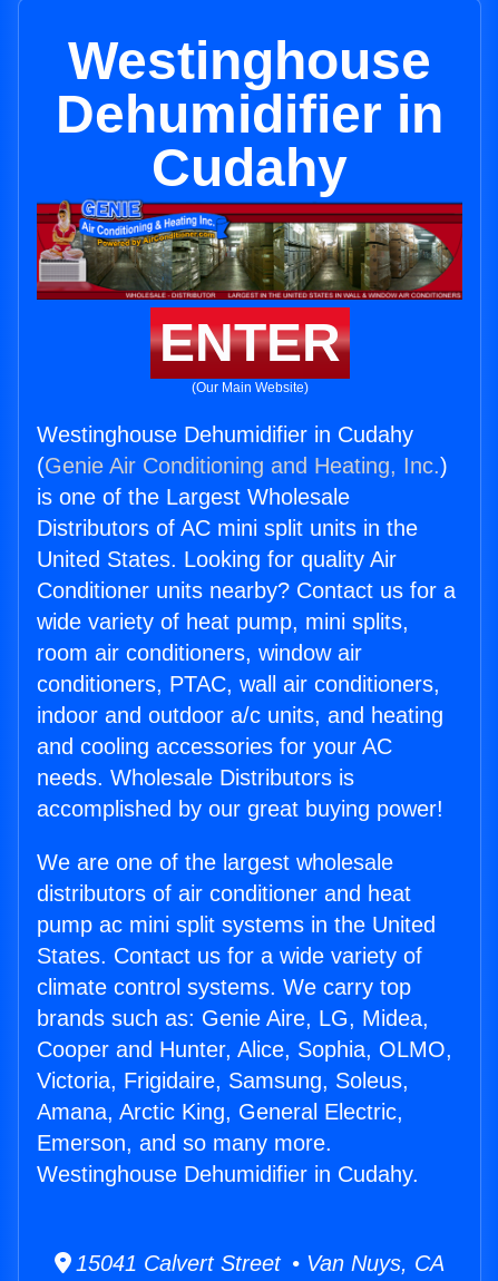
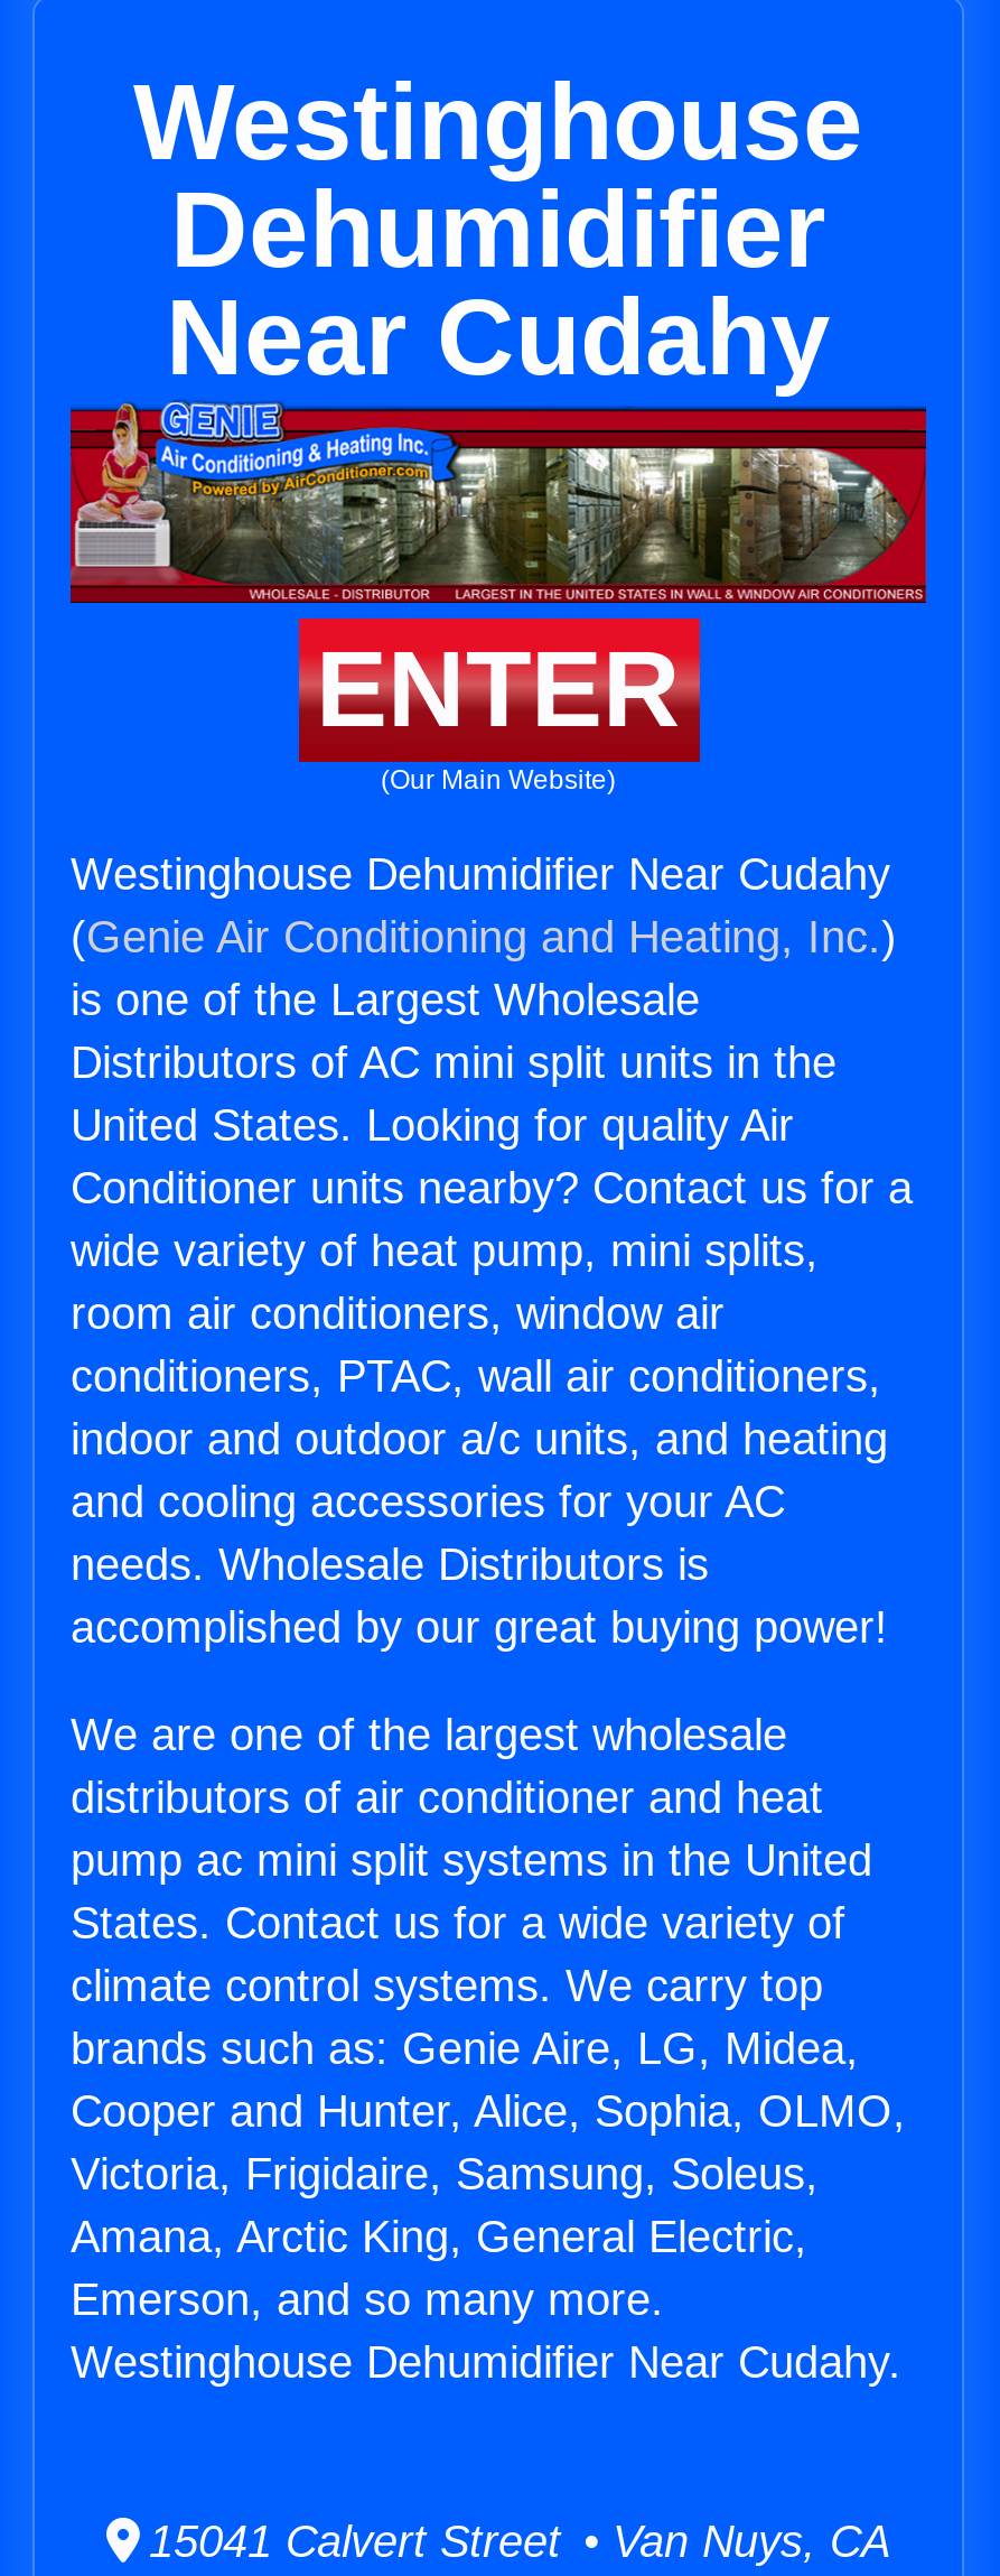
[56,85,443,197] Dehumidifier in | Cudahy -> [166,170,831,397] Dehumidifier | Near Cudahy
[37,422,413,447] Westinghouse Dehumidifier in Cudahy -> [71,850,890,899] Westinghouse Dehumidifier Near Cudahy
[37,1162,419,1186] Westinghouse Dehumidifier in Cudahy. -> [71,2338,901,2387] Westinghouse Dehumidifier Near Cudahy.

